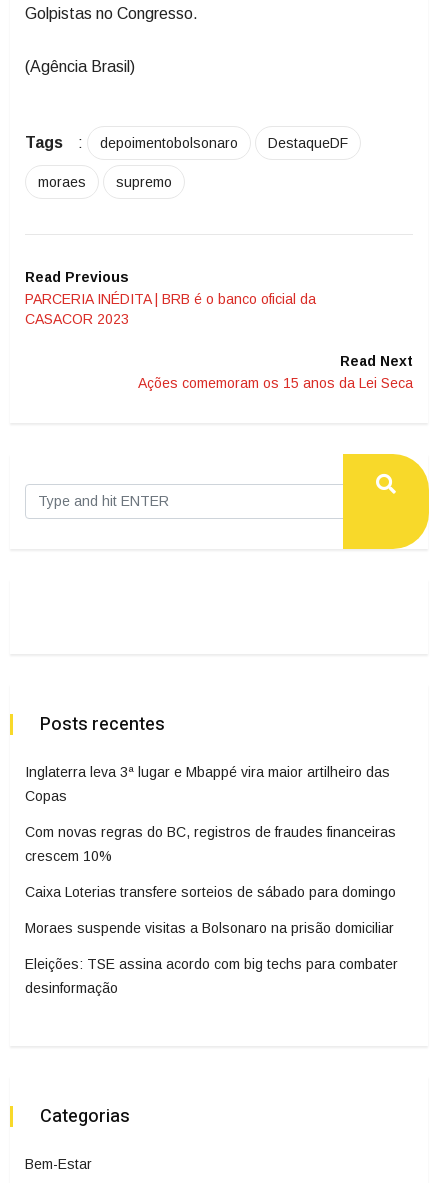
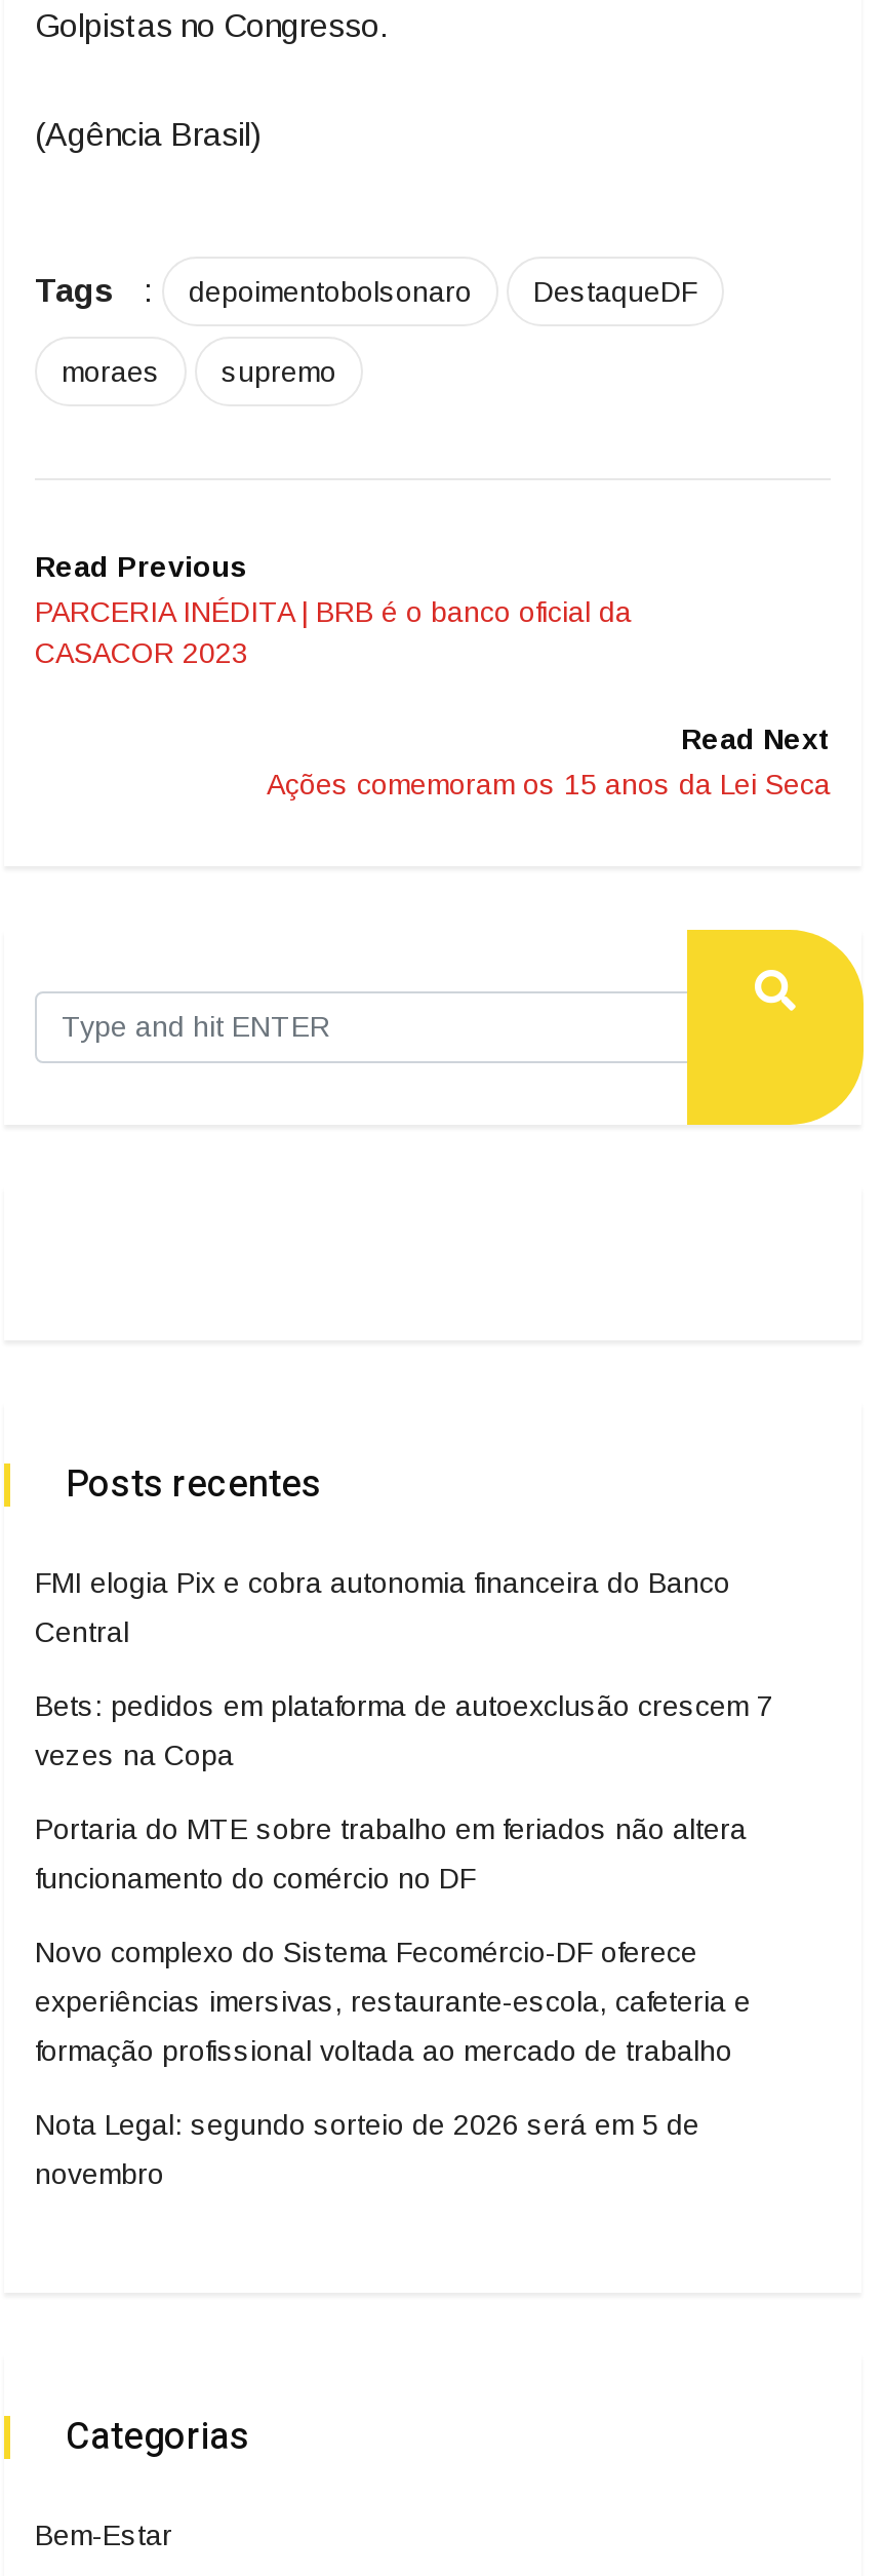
[25,764,398,996] Inglaterra leva 3ª lugar e Mbappé vira maior artilheiro das | Copas | Com novas regras do BC, registros de fraudes financeiras | crescem 10% | Caixa Loterias transfere sorteios de sábado para domingo | Moraes suspende visitas a Bolsonaro na prisão domiciliar | Eleições: TSE assina acordo com big techs para combater | desinformação -> [35,1567,773,2191] FMI elogia Pix e cobra autonomia financeira do Banco | Central | Bets: pedidos em plataforma de autoexclusão crescem 7 | vezes na Copa | Portaria do MTE sobre trabalho em feriados não altera | funcionamento do comércio no DF | Novo complexo do Sistema Fecomércio-DF oferece | experiências imersivas, restaurante-escola, cafeteria e | formação profissional voltada ao mercado de trabalho | Nota Legal: segundo sorteio de 2026 será em 5 de | novembro

